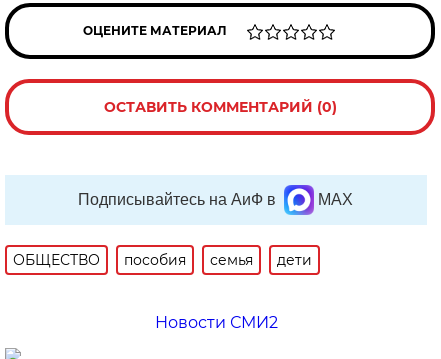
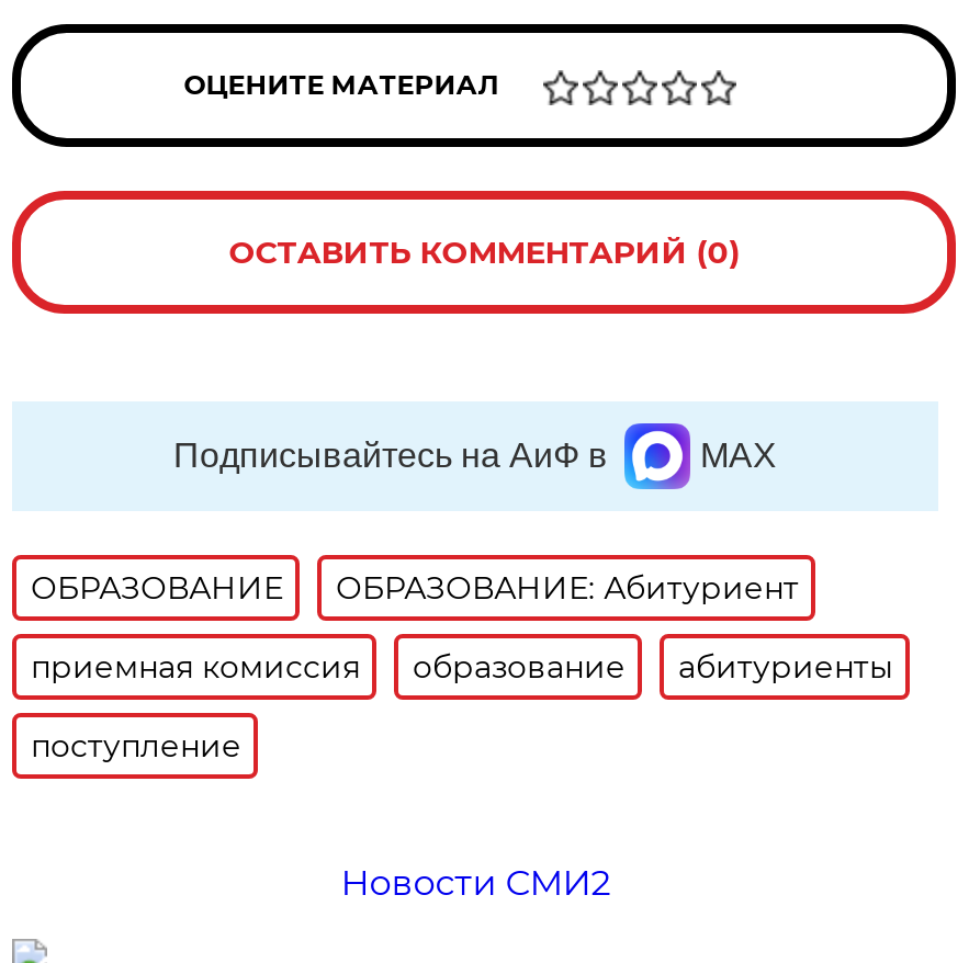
[13,251,312,269] ОБЩЕСТВО | пособия | семья | дети -> [31,568,893,766] ОБРАЗОВАНИЕ | ОБРАЗОВАНИЕ: Абитуриент | приемная комиссия | образование | абитуриенты | поступление

